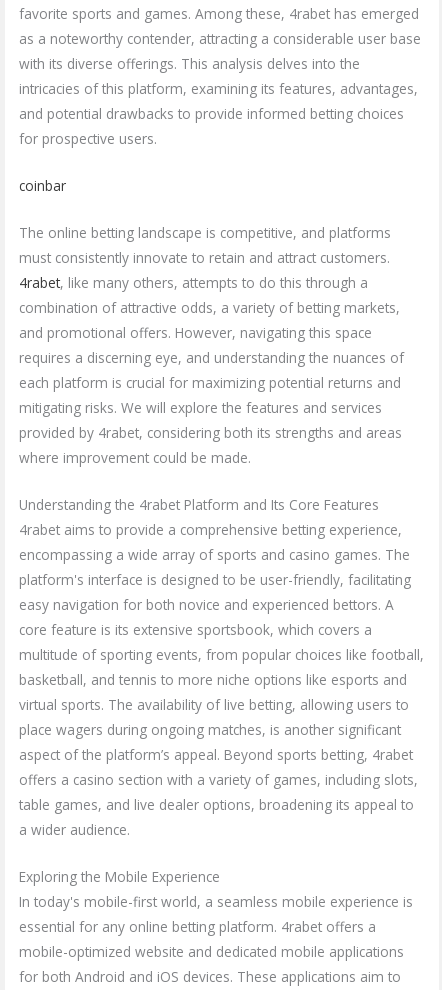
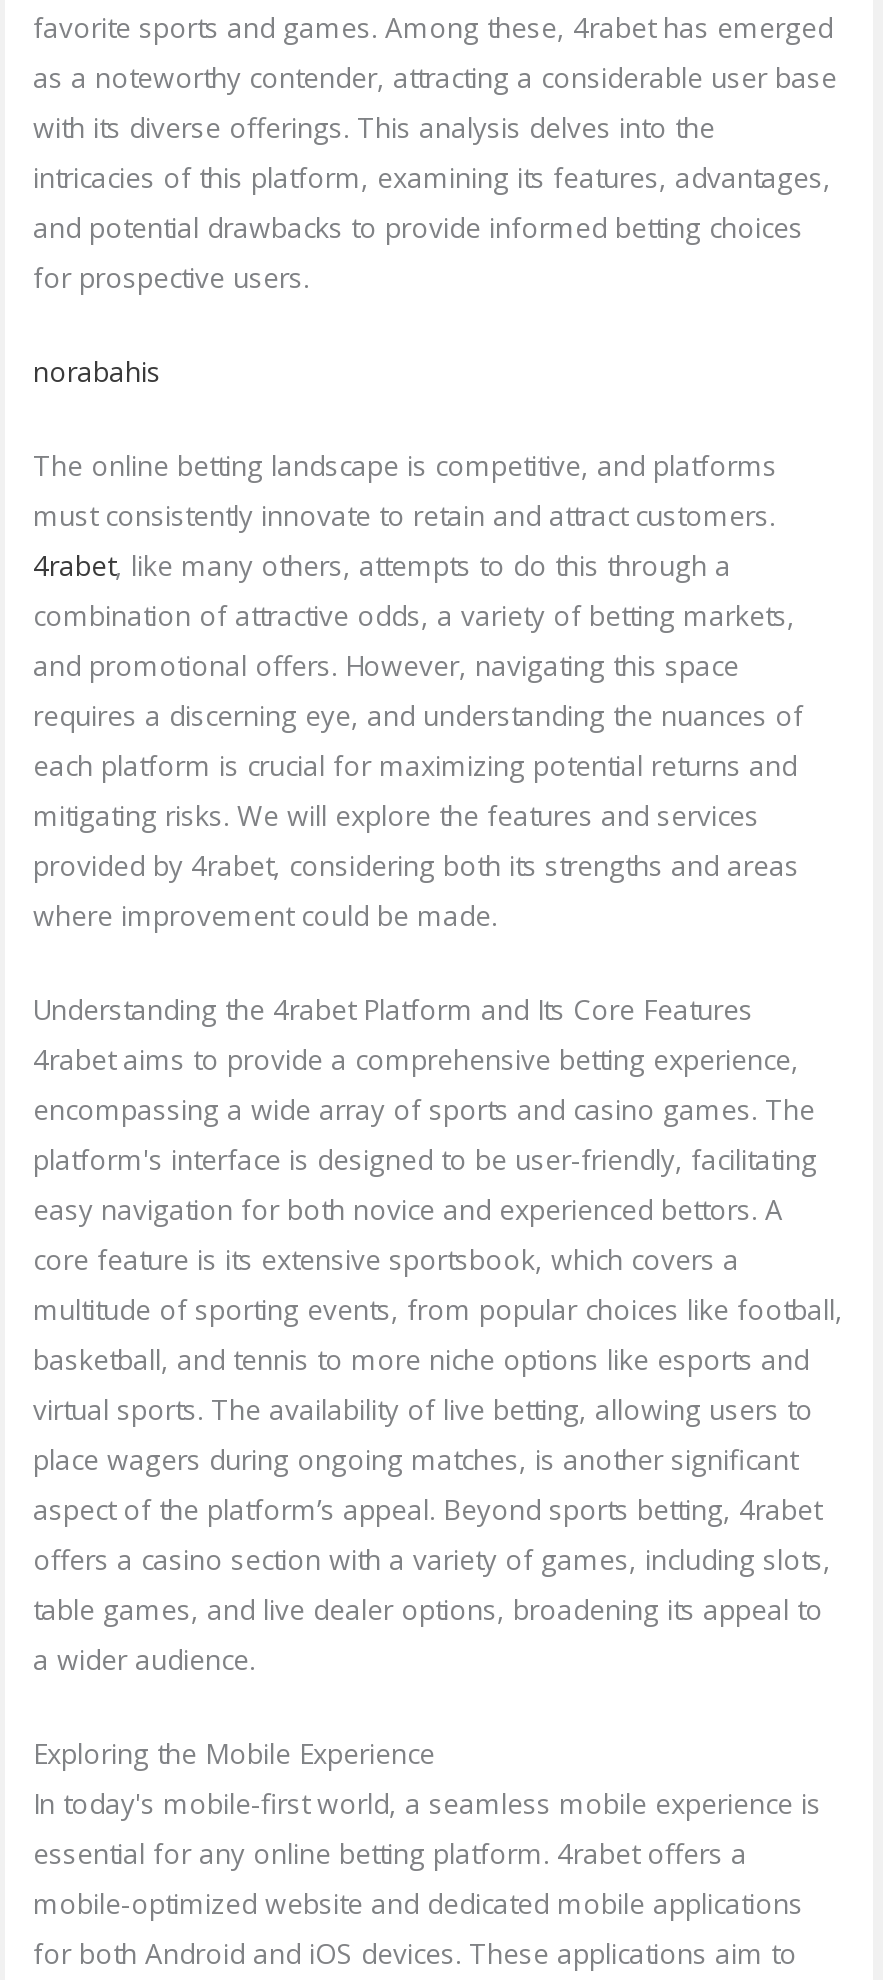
[19,176,66,195] coinbar -> [33,352,161,390] norabahis

